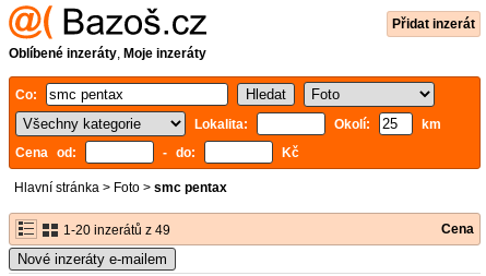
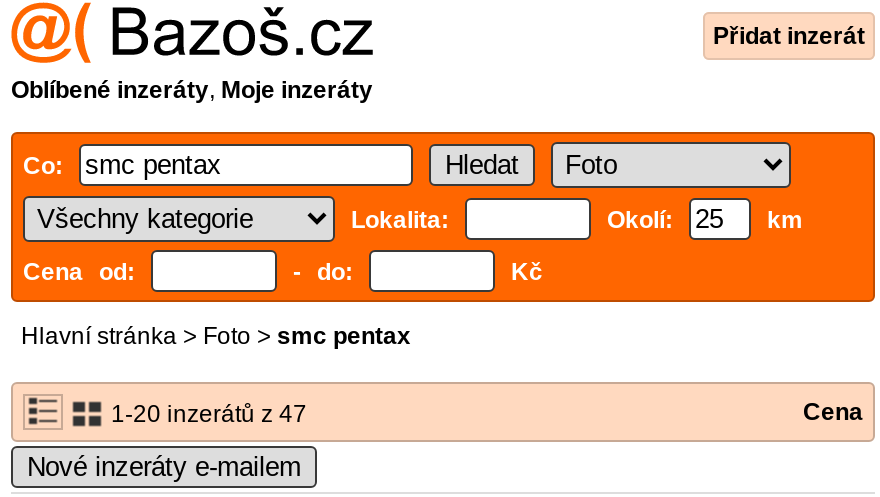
[60,223,170,238] 1-20 inzerátů z 49 -> [105,400,307,428] 1-20 inzerátů z 47

